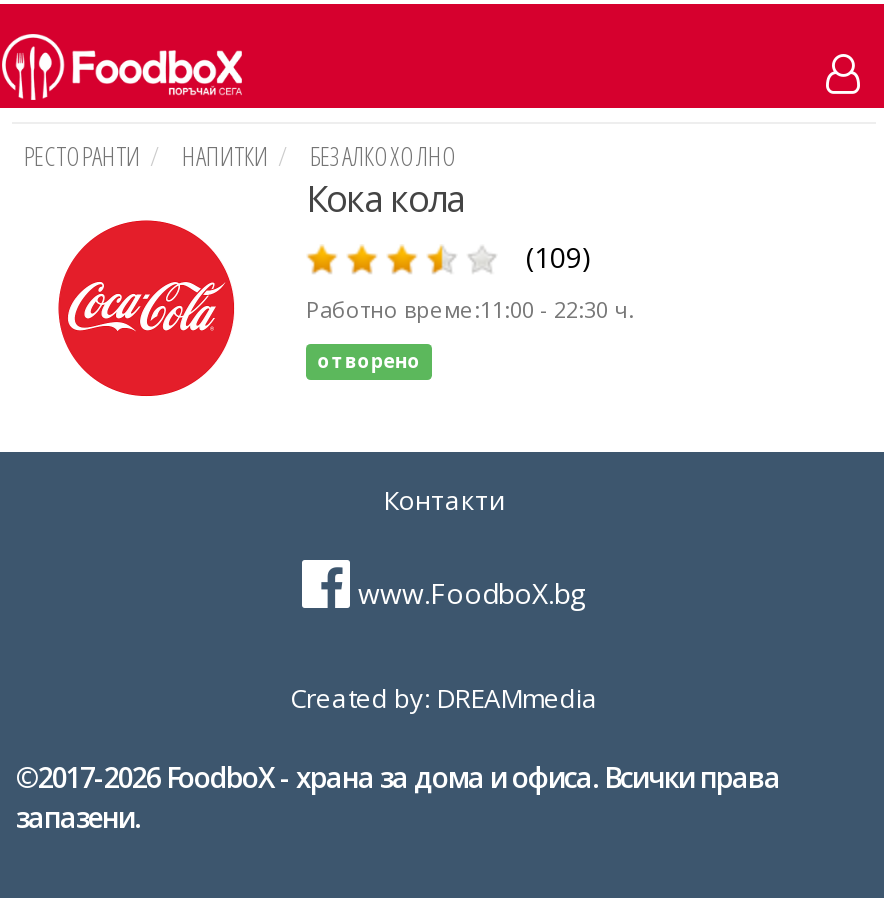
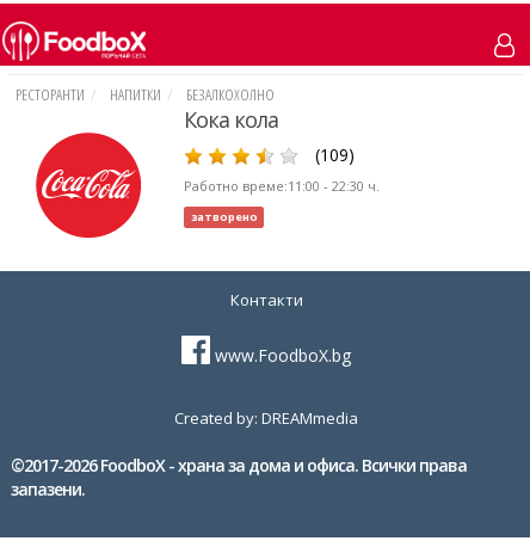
[317,348,421,374] отворено -> [191,209,257,224] затворено

